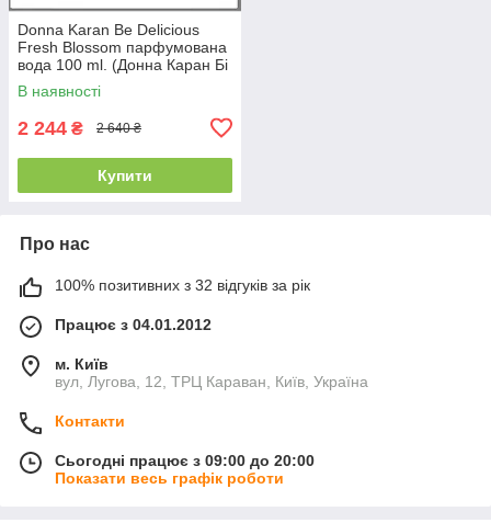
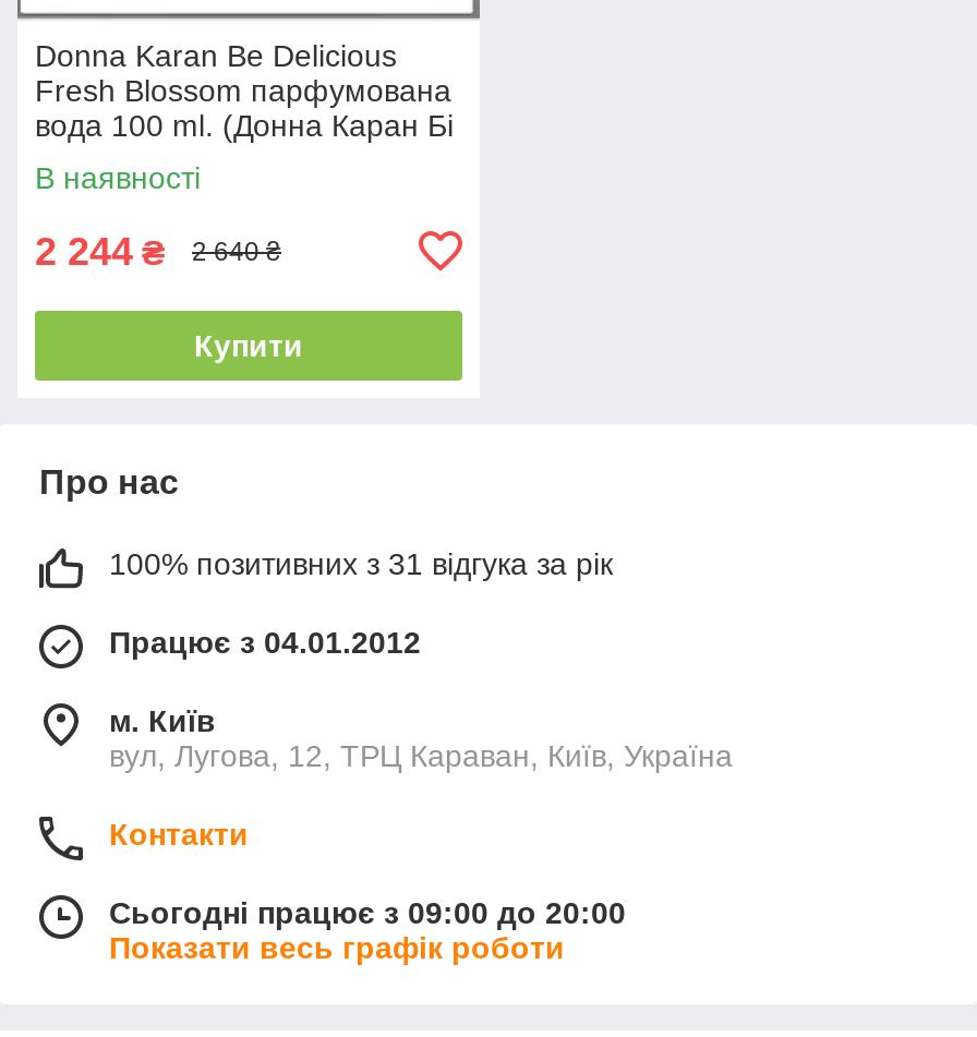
[55,276,310,294] 100% позитивних з 32 відгуків за рік -> [109,546,613,581] 100% позитивних з 31 відгука за рік

